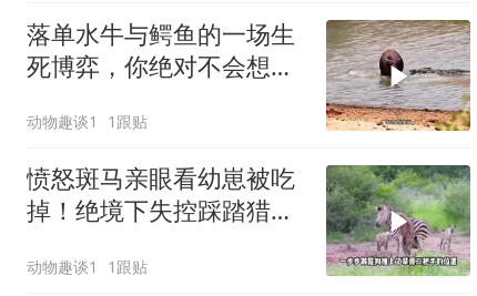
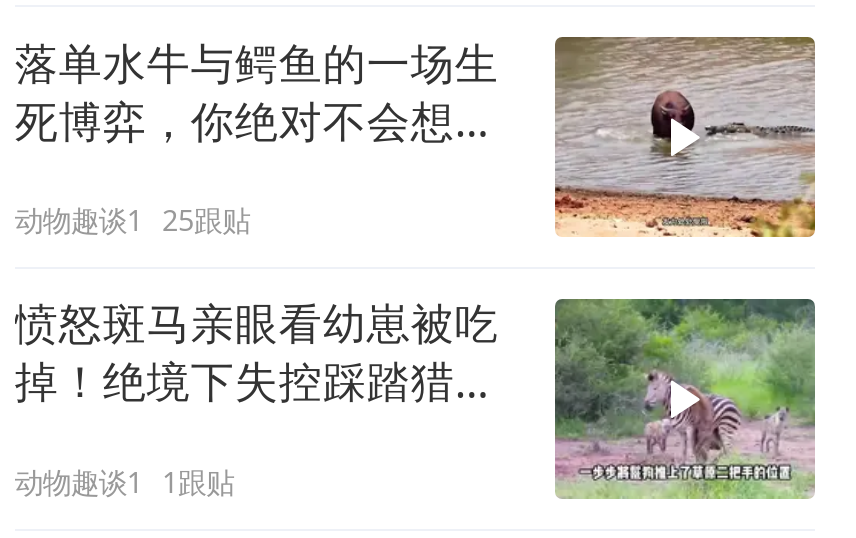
[27,111,148,132] 动物趣谈1 1跟贴 -> [15,202,250,240] 动物趣谈1 25跟贴

